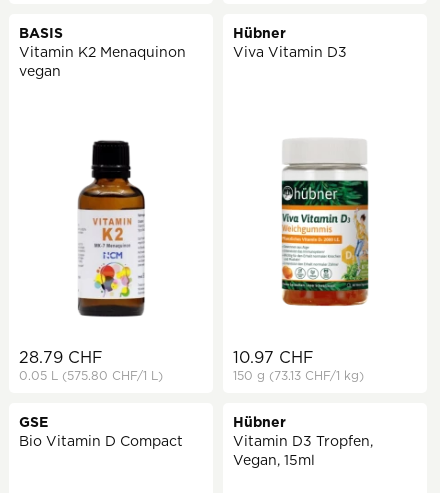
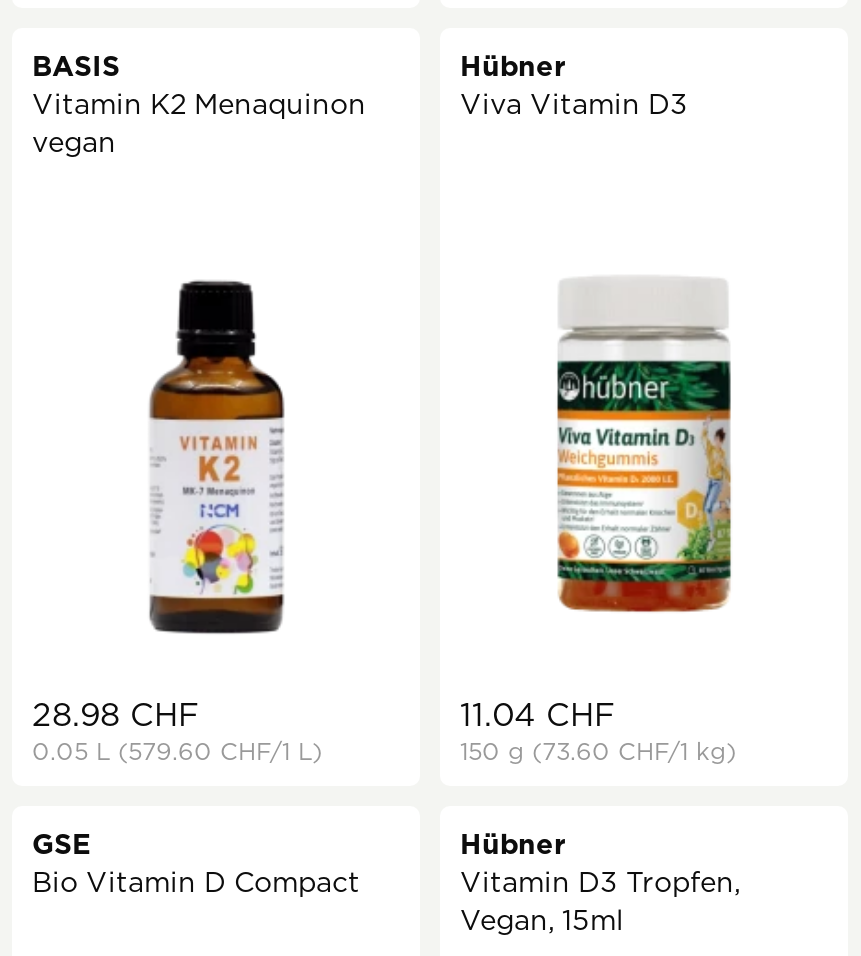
[19,348,103,367] 28.79 CHF -> [32,696,200,734] 28.98 CHF
[233,348,314,367] 10.97 CHF -> [460,696,616,734] 11.04 CHF
[19,368,163,383] 0.05 L (575.80 CHF/1 L) -> [32,736,322,766] 0.05 L (579.60 CHF/1 L)
[233,368,364,383] 150 g (73.13 CHF/1 kg) -> [460,736,736,766] 150 g (73.60 CHF/1 kg)

